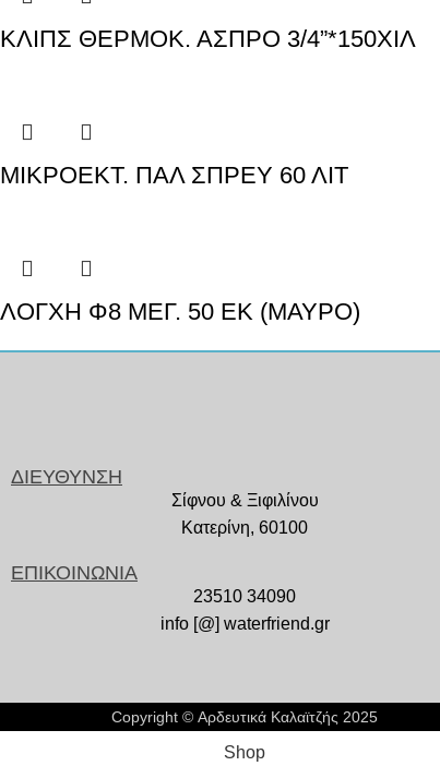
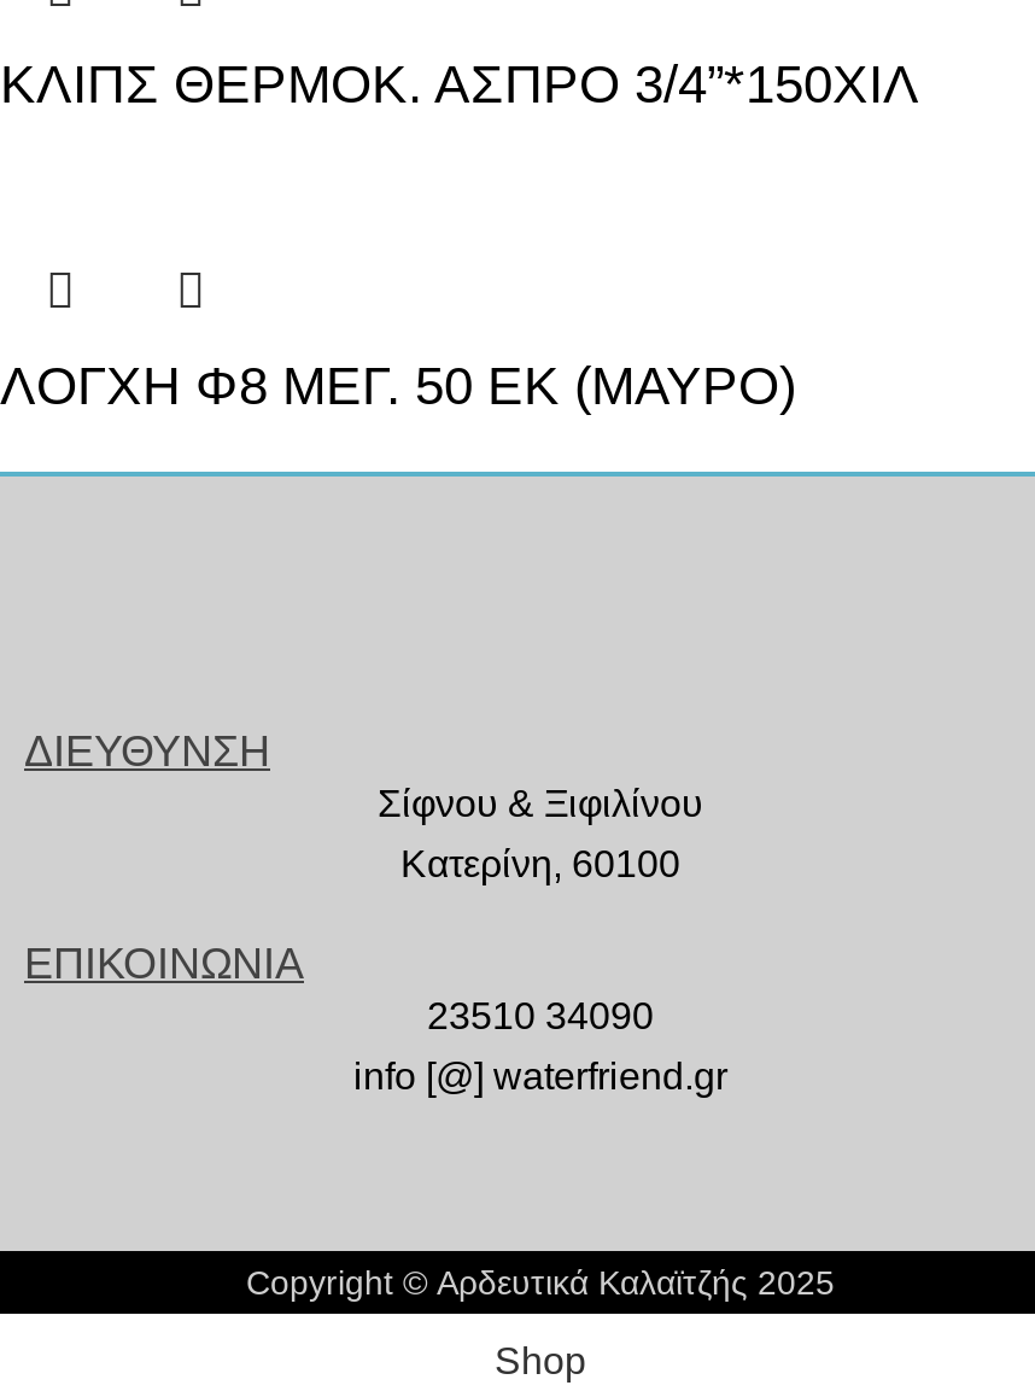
[0,162,348,189] ΜΙΚΡΟΕΚΤ. ΠΑΛ ΣΠΡΕΥ 60 ΛΙΤ -> none

